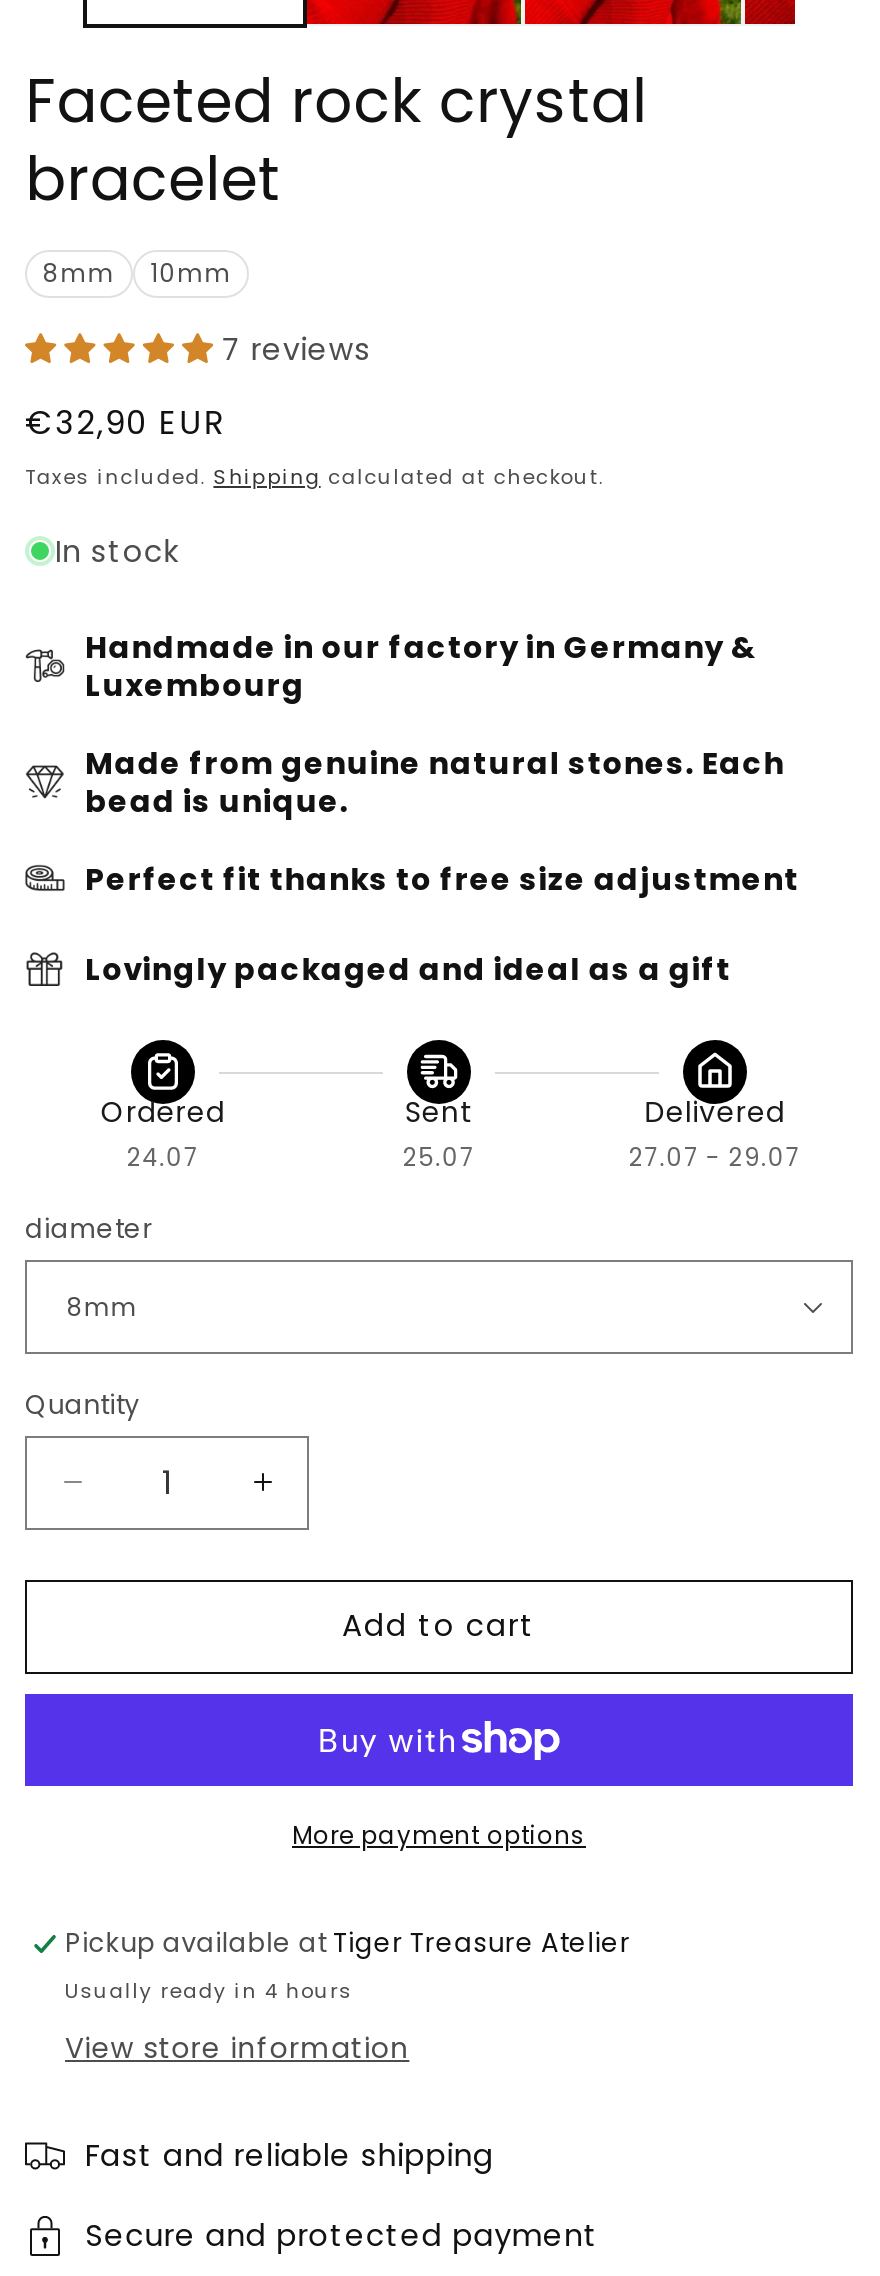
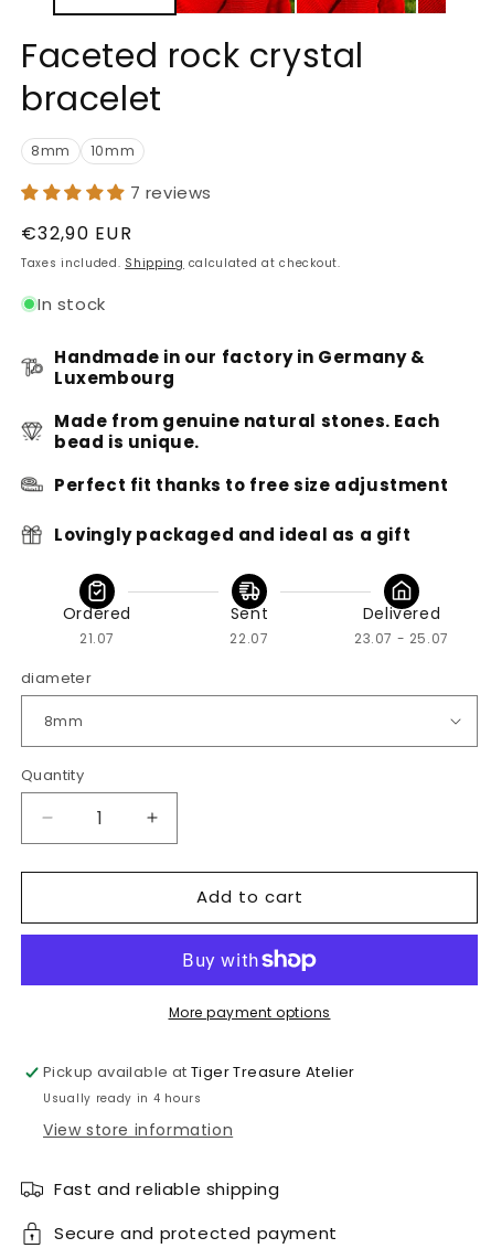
[127,1139,199,1173] 24.07 -> [79,629,115,647] 21.07
[403,1139,475,1173] 25.07 -> [230,629,269,647] 22.07
[629,1139,801,1173] 27.07 - 29.07 -> [354,629,449,647] 23.07 - 25.07

